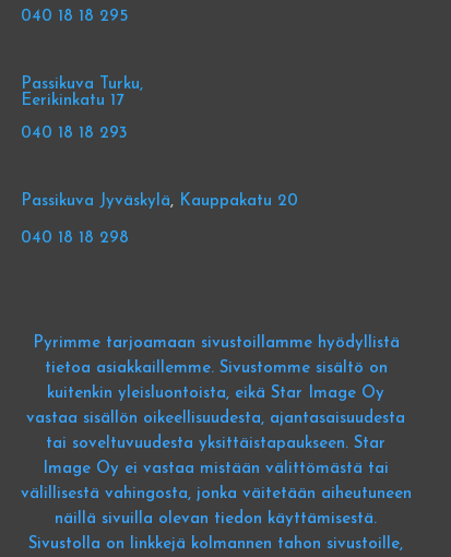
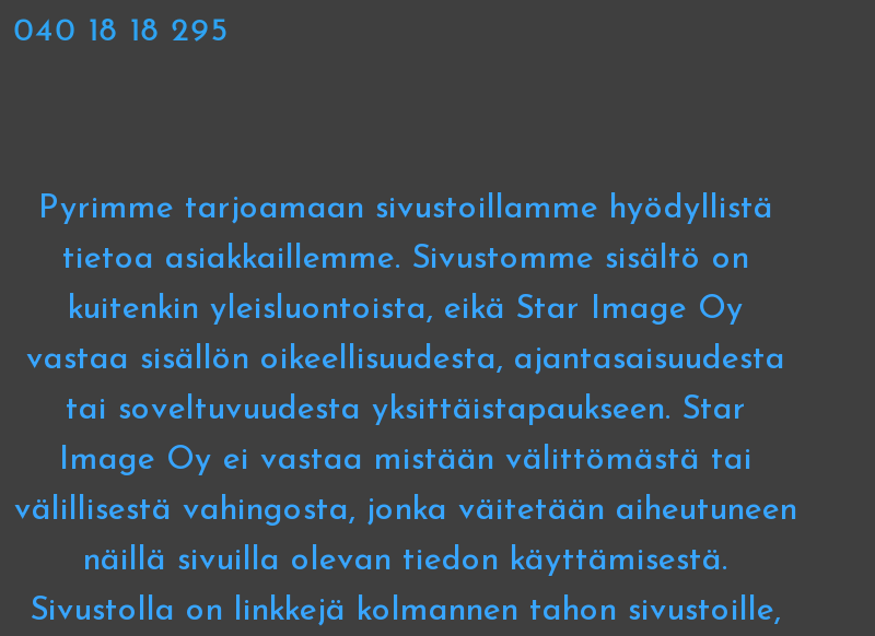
[21,77,143,142] Passikuva Turku, | Eerikinkatu 17 | 040 18 18 293 -> none
[21,194,298,247] Passikuva Jyväskylä, Kauppakatu 20 | 040 18 18 298 -> none

